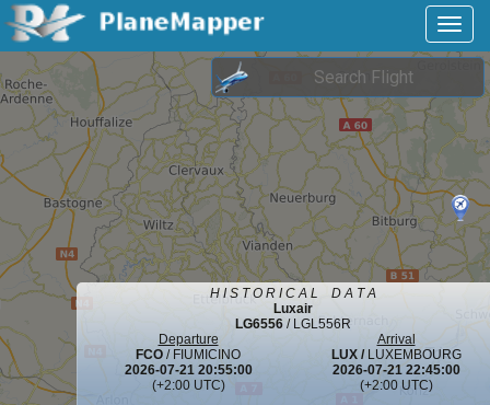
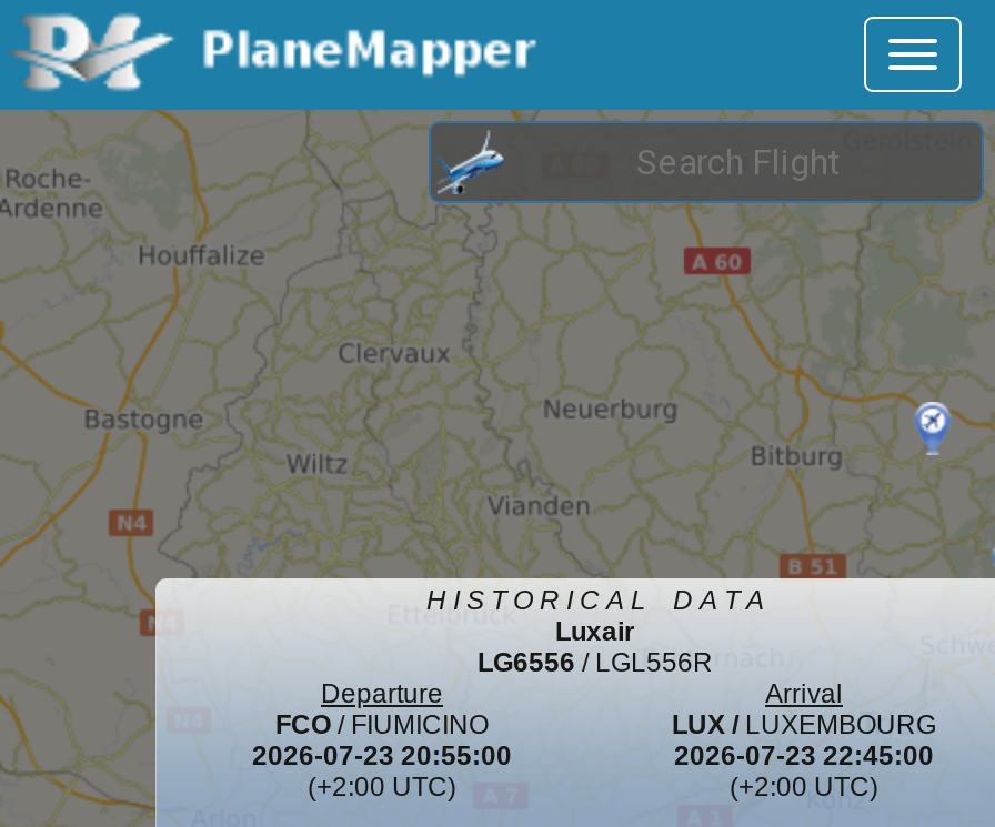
[124,362,252,378] 2026-07-21 20:55:00 -> [252,740,512,771] 2026-07-23 20:55:00
[332,362,460,378] 2026-07-21 22:45:00 -> [674,740,934,771] 2026-07-23 22:45:00

